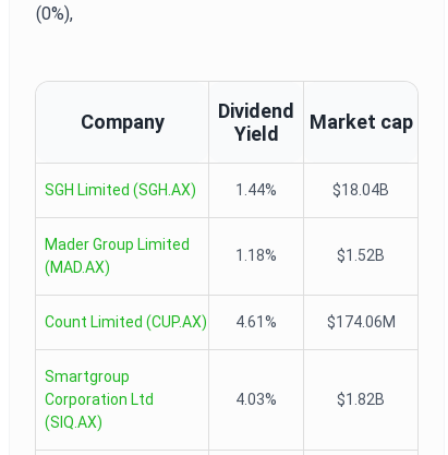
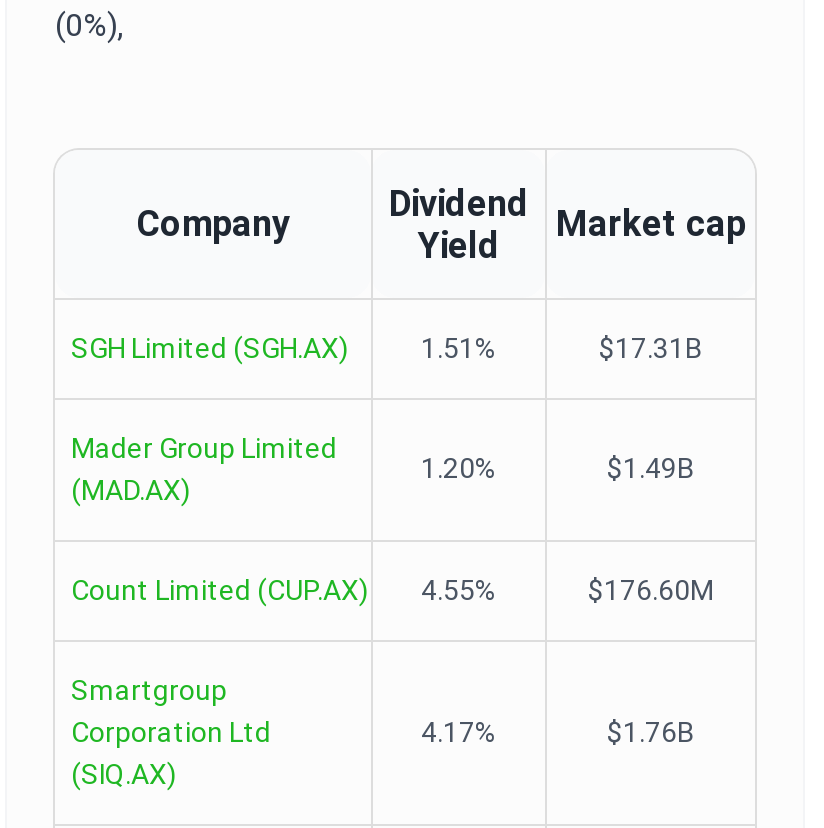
[235,181,389,199] 1.44% | $18.04B -> [421,332,703,364] 1.51% | $17.31B
[235,247,385,264] 1.18% | $1.52B -> [421,452,695,484] 1.20% | $1.49B
[235,313,395,331] 4.61% | $174.06M -> [421,574,714,606] 4.55% | $176.60M
[235,391,385,408] 4.03% | $1.82B -> [421,716,695,748] 4.17% | $1.76B

